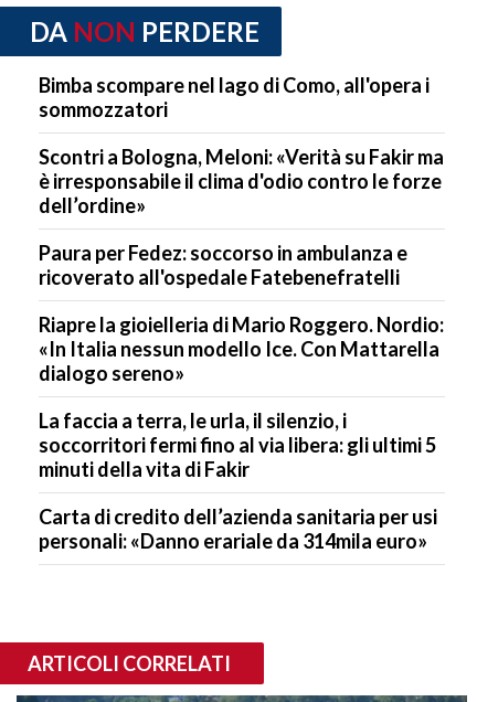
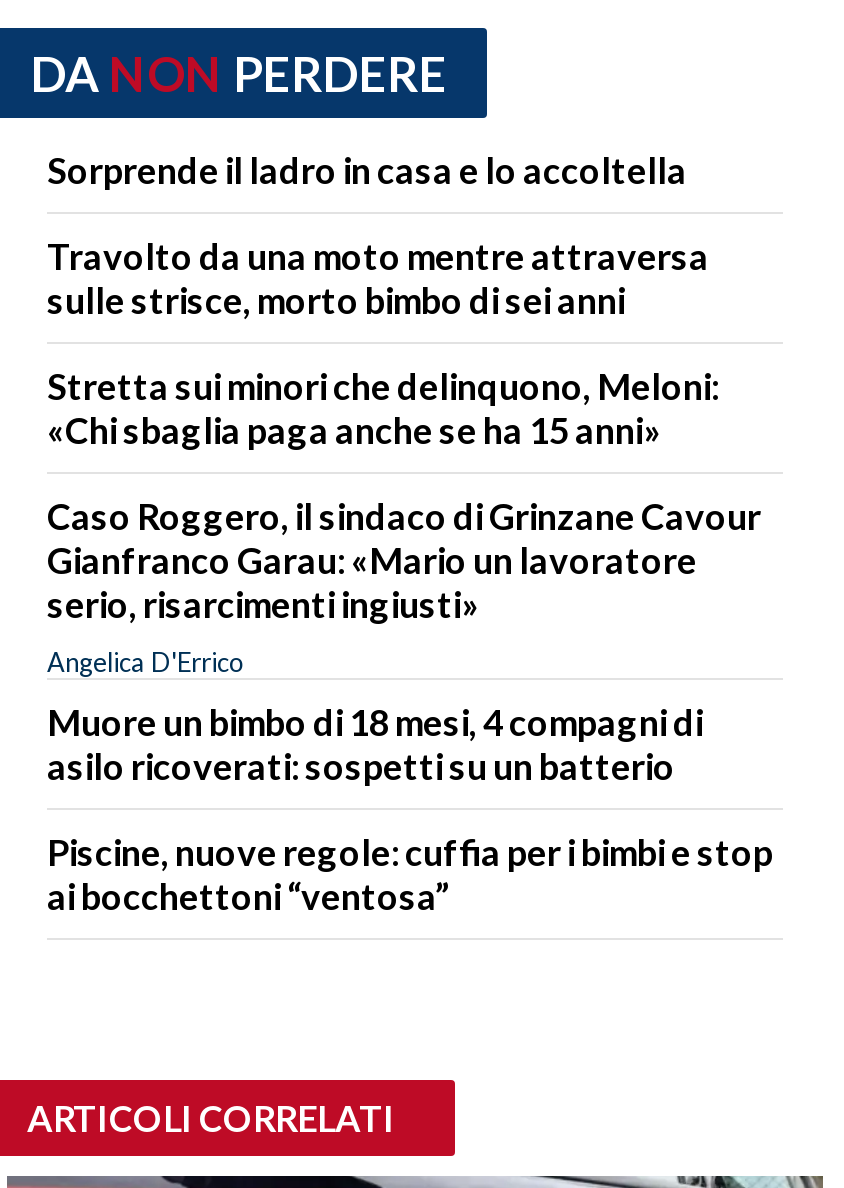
[39,72,444,553] Bimba scompare nel lago di Como, all'opera i | sommozzatori | Scontri a Bologna, Meloni: «Verità su Fakir ma | è irresponsabile il clima d'odio contro le forze | dell’ordine» | Paura per Fedez: soccorso in ambulanza e | ricoverato all'ospedale Fatebenefratelli | Riapre la gioielleria di Mario Roggero. Nordio: | «In Italia nessun modello Ice. Con Mattarella | dialogo sereno» | La faccia a terra, le urla, il silenzio, i | soccorritori fermi fino al via libera: gli ultimi 5 | minuti della vita di Fakir | Carta di credito dell’azienda sanitaria per usi | personali: «Danno erariale da 314mila euro» -> [47,147,773,917] Sorprende il ladro in casa e lo accoltella | Travolto da una moto mentre attraversa | sulle strisce, morto bimbo di sei anni | Stretta sui minori che delinquono, Meloni: | «Chi sbaglia paga anche se ha 15 anni» | Caso Roggero, il sindaco di Grinzane Cavour | Gianfranco Garau: «Mario un lavoratore | serio, risarcimenti ingiusti» | Angelica D'Errico | Muore un bimbo di 18 mesi, 4 compagni di | asilo ricoverati: sospetti su un batterio | Piscine, nuove regole: cuffia per i bimbi e stop | ai bocchettoni “ventosa”

